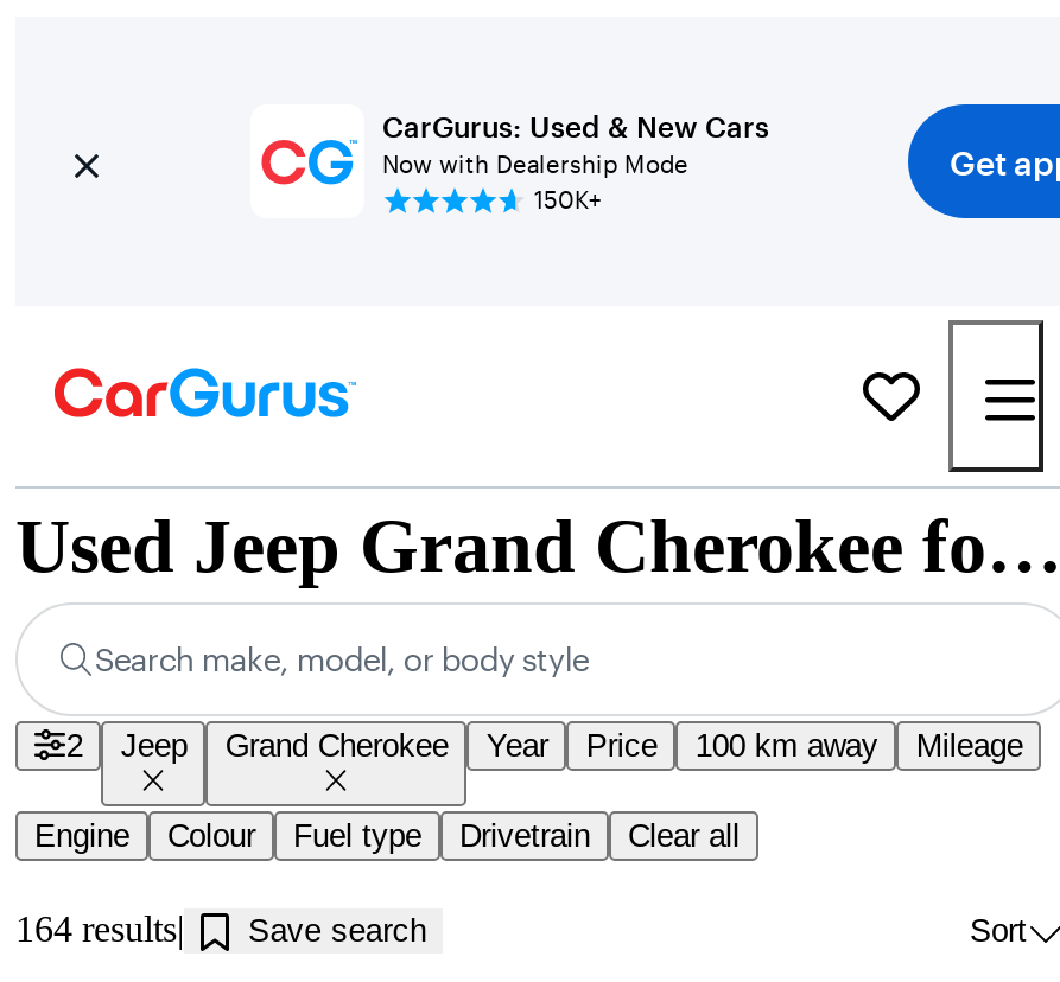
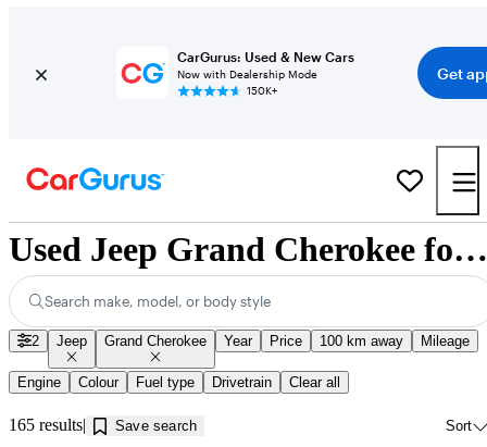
[15,908,427,949] 164 results Save search -> [9,415,197,434] 165 results Save search

